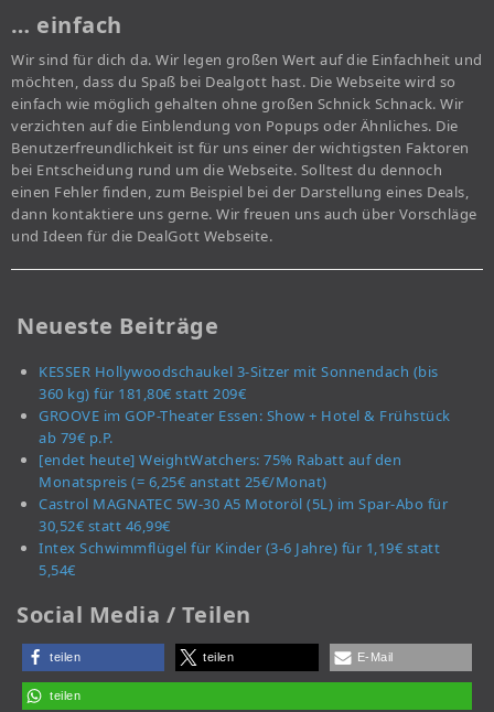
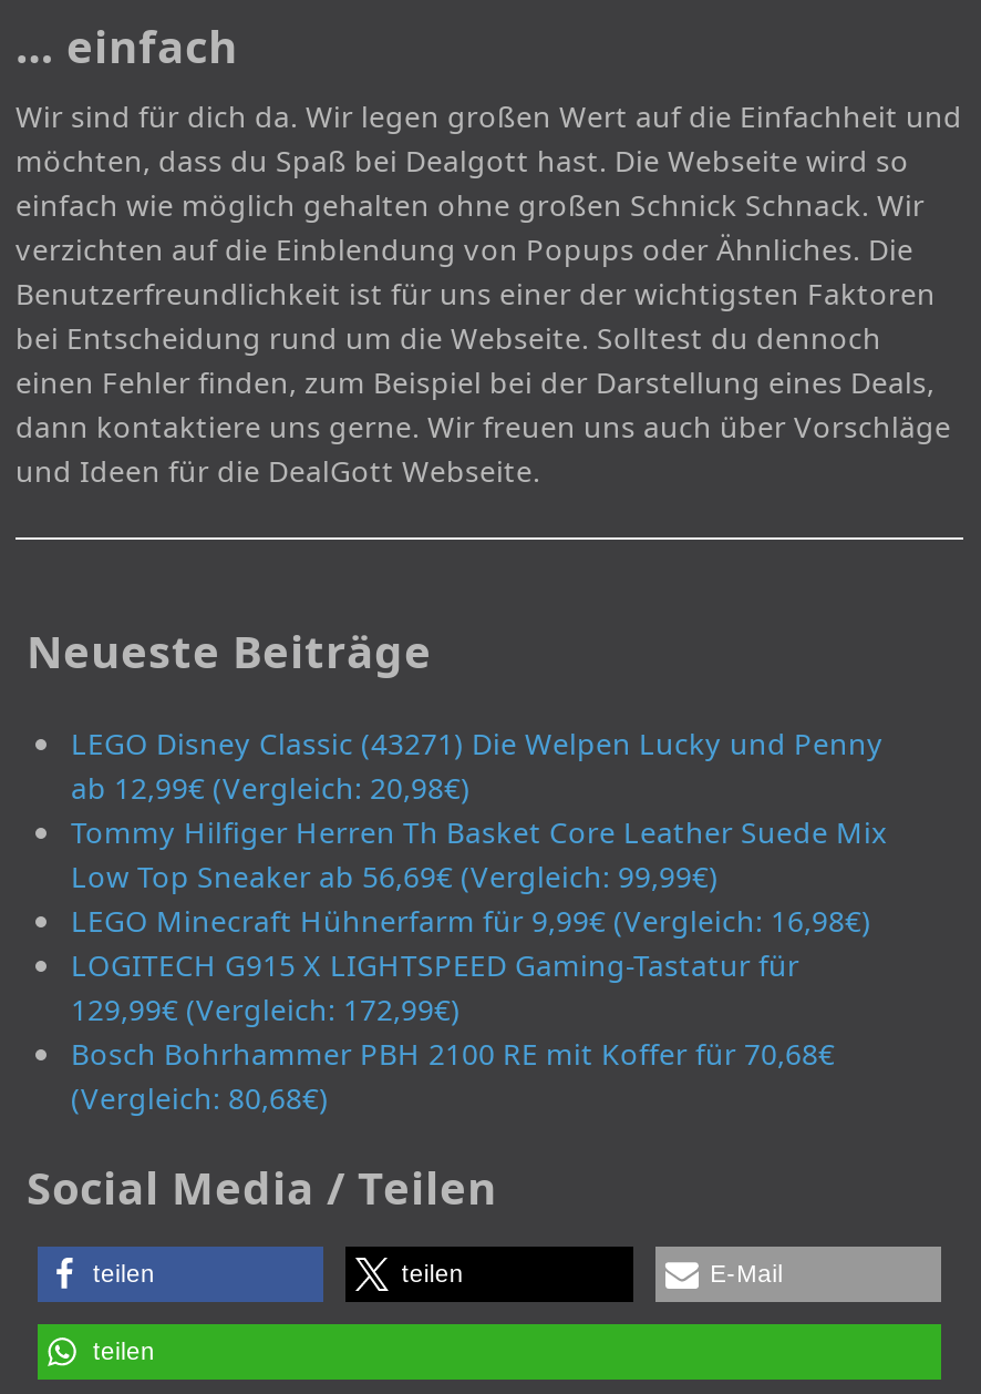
[39,362,450,580] KESSER Hollywoodschaukel 3-Sitzer mit Sonnendach (bis | 360 kg) für 181,80€ statt 209€ | GROOVE im GOP-Theater Essen: Show + Hotel & Frühstück | ab 79€ p.P. | [endet heute] WeightWatchers: 75% Rabatt auf den | Monatspreis (= 6,25€ anstatt 25€/Monat) | Castrol MAGNATEC 5W-30 A5 Motoröl (5L) im Spar-Abo für | 30,52€ statt 46,99€ | Intex Schwimmflügel für Kinder (3-6 Jahre) für 1,19€ statt | 5,54€ -> [71,724,888,1118] LEGO Disney Classic (43271) Die Welpen Lucky und Penny | ab 12,99€ (Vergleich: 20,98€) | Tommy Hilfiger Herren Th Basket Core Leather Suede Mix | Low Top Sneaker ab 56,69€ (Vergleich: 99,99€) | LEGO Minecraft Hühnerfarm für 9,99€ (Vergleich: 16,98€) | LOGITECH G915 X LIGHTSPEED Gaming-Tastatur für | 129,99€ (Vergleich: 172,99€) | Bosch Bohrhammer PBH 2100 RE mit Koffer für 70,68€ | (Vergleich: 80,68€)

